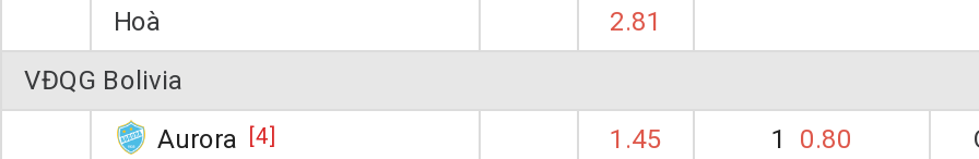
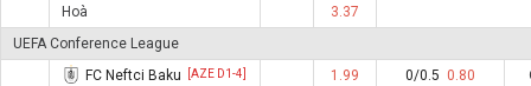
[610,6,662,36] 2.81 -> [331,3,359,20] 3.37
[24,64,184,95] VĐQG Bolivia -> [13,35,179,51] UEFA Conference League
[157,123,852,154] Aurora [4] | 1.45 | 1 0.80 -> [85,67,475,83] FC Neftci Baku [AZE D1-4] | 1.99 | 0/0.5 0.80

